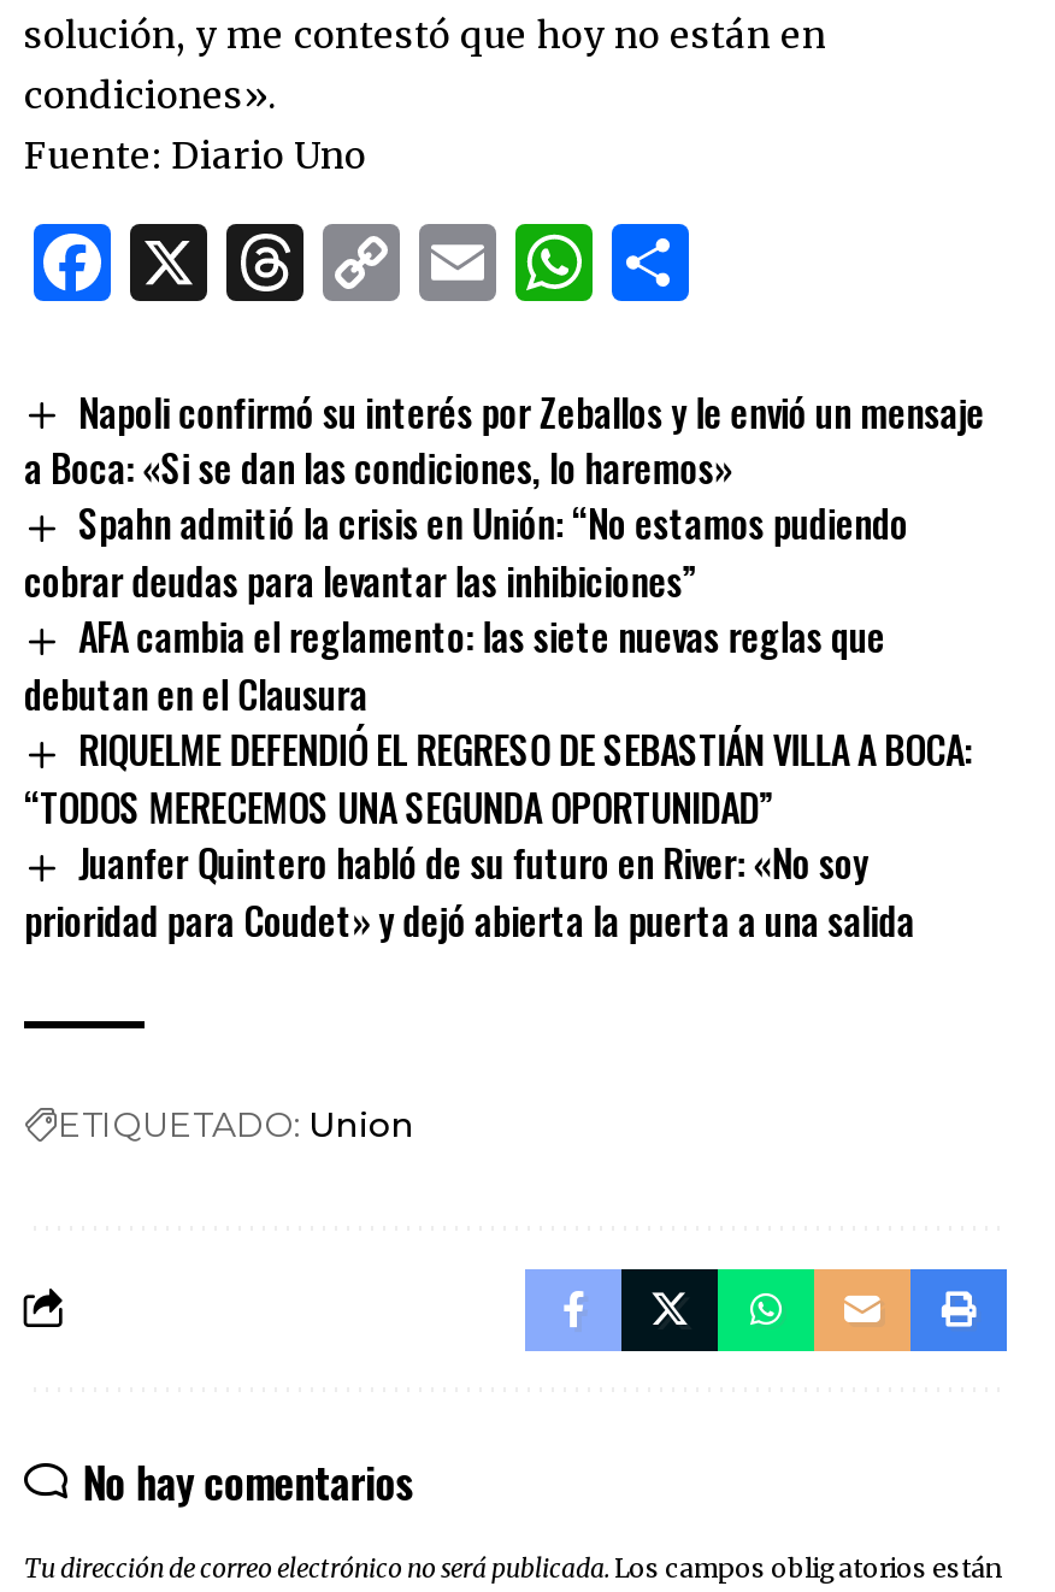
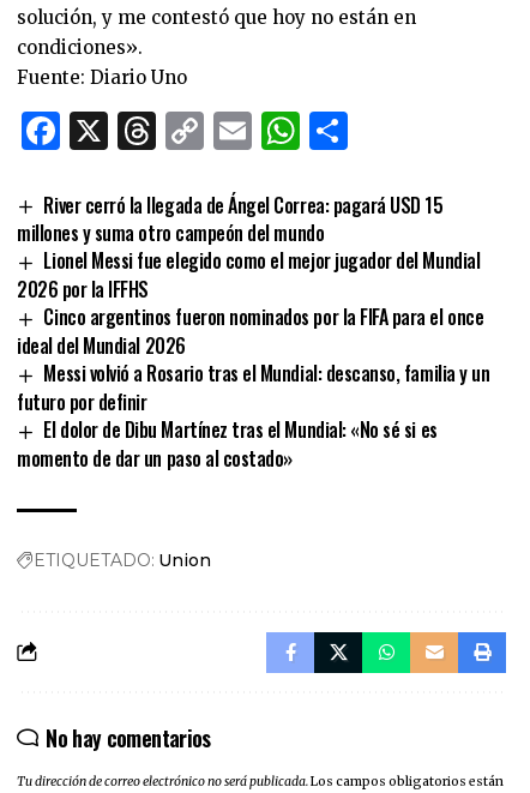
[24,382,985,949] Napoli confirmó su interés por Zeballos y le envió un mensaje | a Boca: «Si se dan las condiciones, lo haremos» | Spahn admitió la crisis en Unión: “No estamos pudiendo | cobrar deudas para levantar las inhibiciones” | AFA cambia el reglamento: las siete nuevas reglas que | debutan en el Clausura | RIQUELME DEFENDIÓ EL REGRESO DE SEBASTIÁN VILLA A BOCA: | “TODOS MERECEMOS UNA SEGUNDA OPORTUNIDAD” | Juanfer Quintero habló de su futuro en River: «No soy | prioridad para Coudet» y dejó abierta la puerta a una salida -> [17,190,490,473] River cerró la llegada de Ángel Correa: pagará USD 15 | millones y suma otro campeón del mundo | Lionel Messi fue elegido como el mejor jugador del Mundial | 2026 por la IFFHS | Cinco argentinos fueron nominados por la FIFA para el once | ideal del Mundial 2026 | Messi volvió a Rosario tras el Mundial: descanso, familia y un | futuro por definir | El dolor de Dibu Martínez tras el Mundial: «No sé si es | momento de dar un paso al costado»

